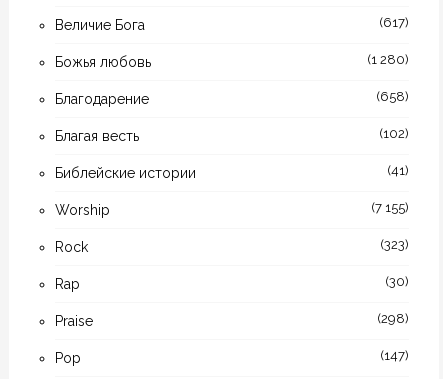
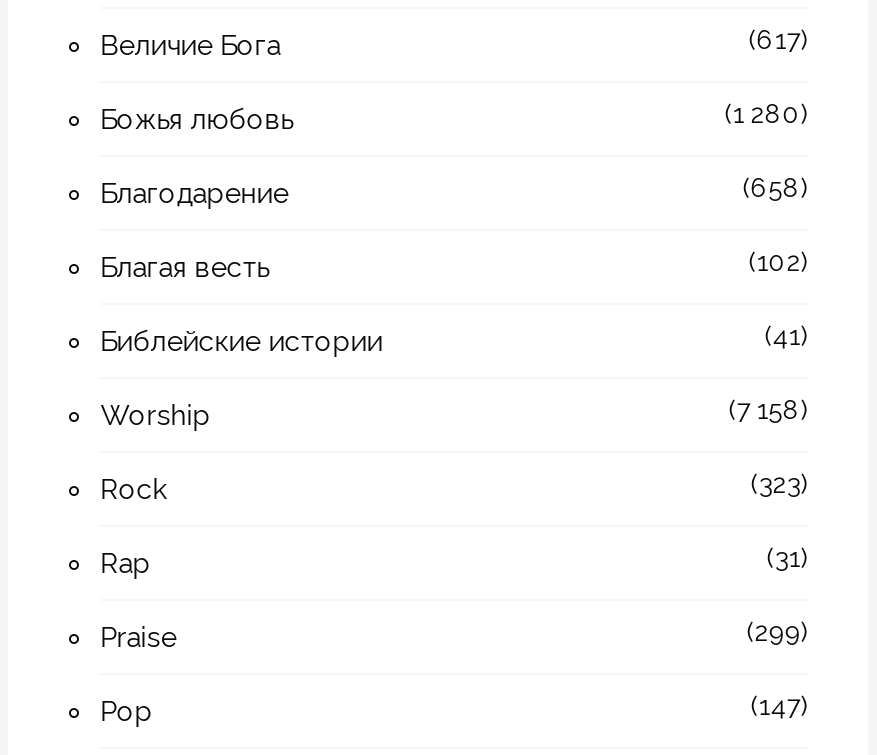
[371,200,409,215] (7 155) -> [729,395,809,425] (7 158)
[385,274,409,289] (30) -> [767,543,809,573] (31)
[377,311,409,326] (298) -> [747,617,809,647] (299)

